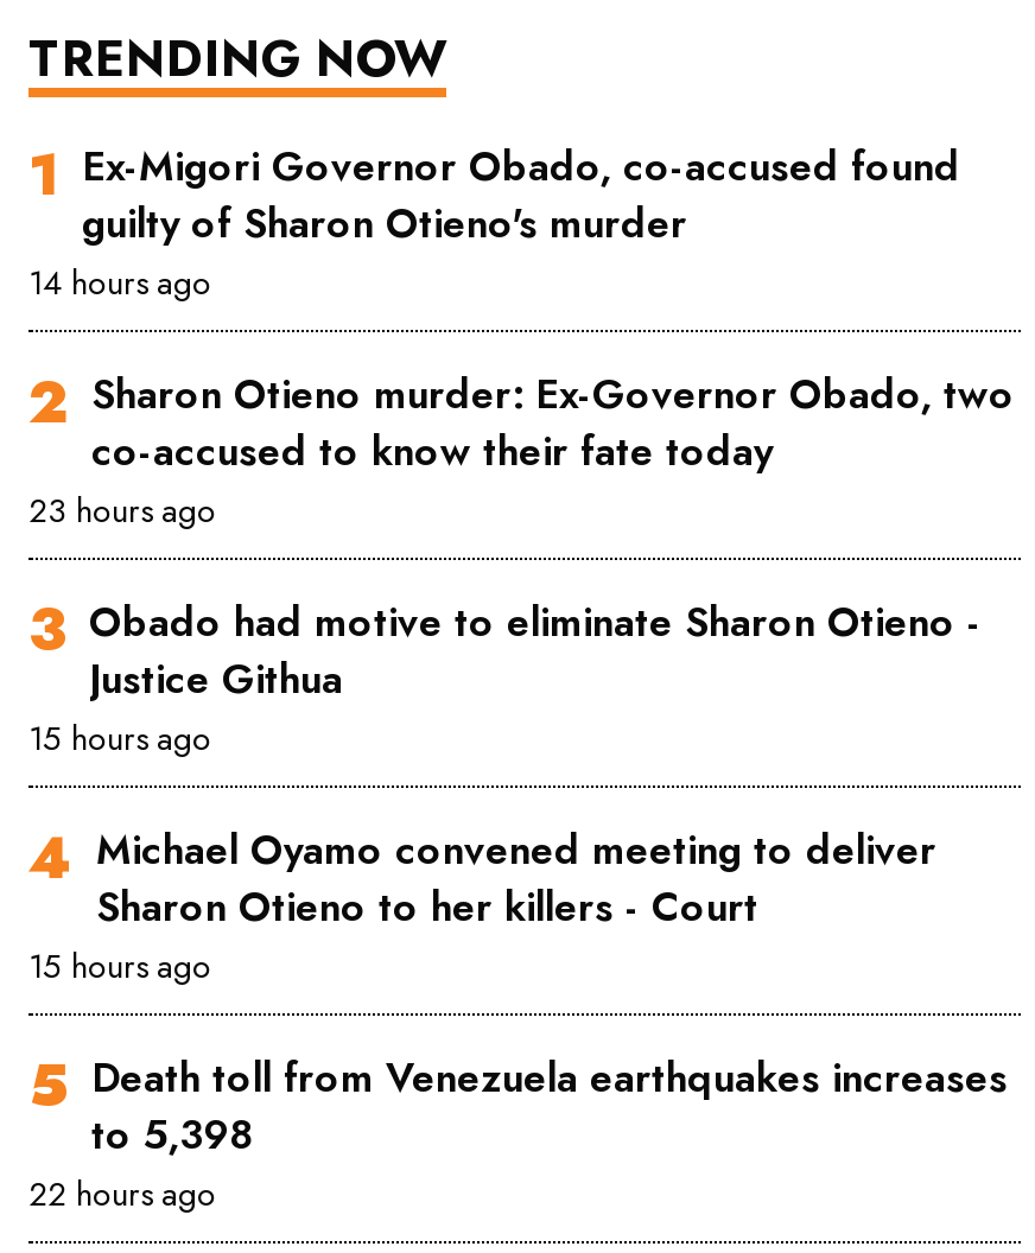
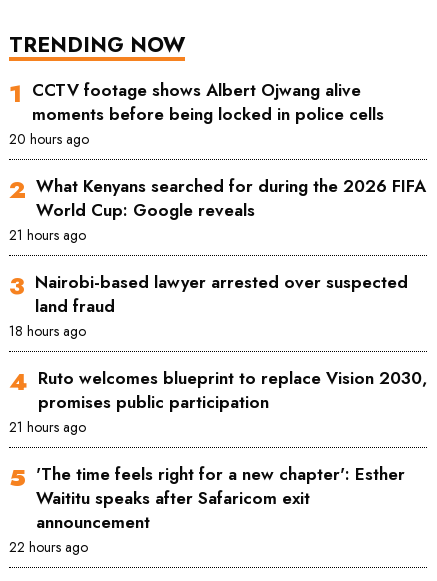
[28,138,960,306] Ex-Migori Governor Obado, co-accused found | guilty of Sharon Otieno's murder | 14 hours ago -> [9,78,383,149] CCTV footage shows Albert Ojwang alive | moments before being locked in police cells | 20 hours ago
[28,366,1015,534] Sharon Otieno murder: Ex-Governor Obado, two | co-accused to know their fate today | 23 hours ago -> [9,174,425,245] What Kenyans searched for during the 2026 FIFA | World Cup: Google reveals | 21 hours ago
[28,594,982,762] Obado had motive to eliminate Sharon Otieno - | Justice Githua | 15 hours ago -> [9,270,407,341] Nairobi-based lawyer arrested over suspected | land fraud | 18 hours ago
[28,821,936,990] Michael Oyamo convened meeting to deliver | Sharon Otieno to her killers - Court | 15 hours ago -> [9,366,426,437] Ruto welcomes blueprint to replace Vision 2030, | promises public participation | 21 hours ago
[91,1049,1008,1163] Death toll from Venezuela earthquakes increases | to 5,398 -> [35,462,404,534] 'The time feels right for a new chapter': Esther | Waititu speaks after Safaricom exit | announcement

